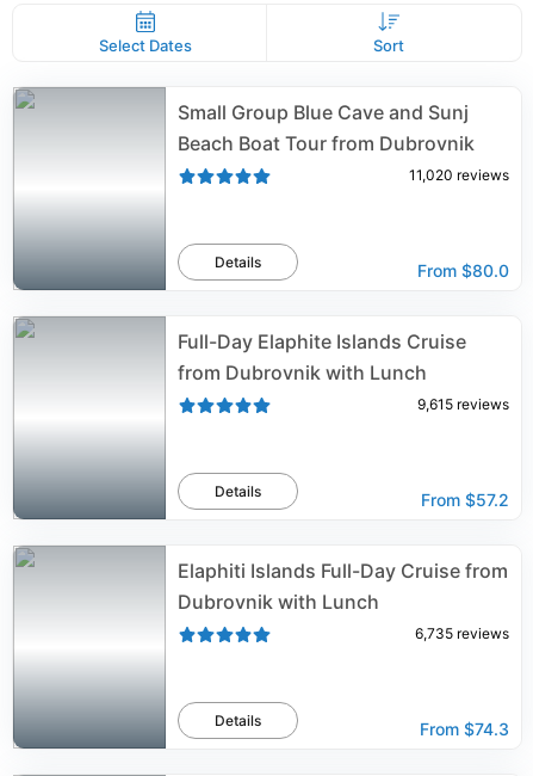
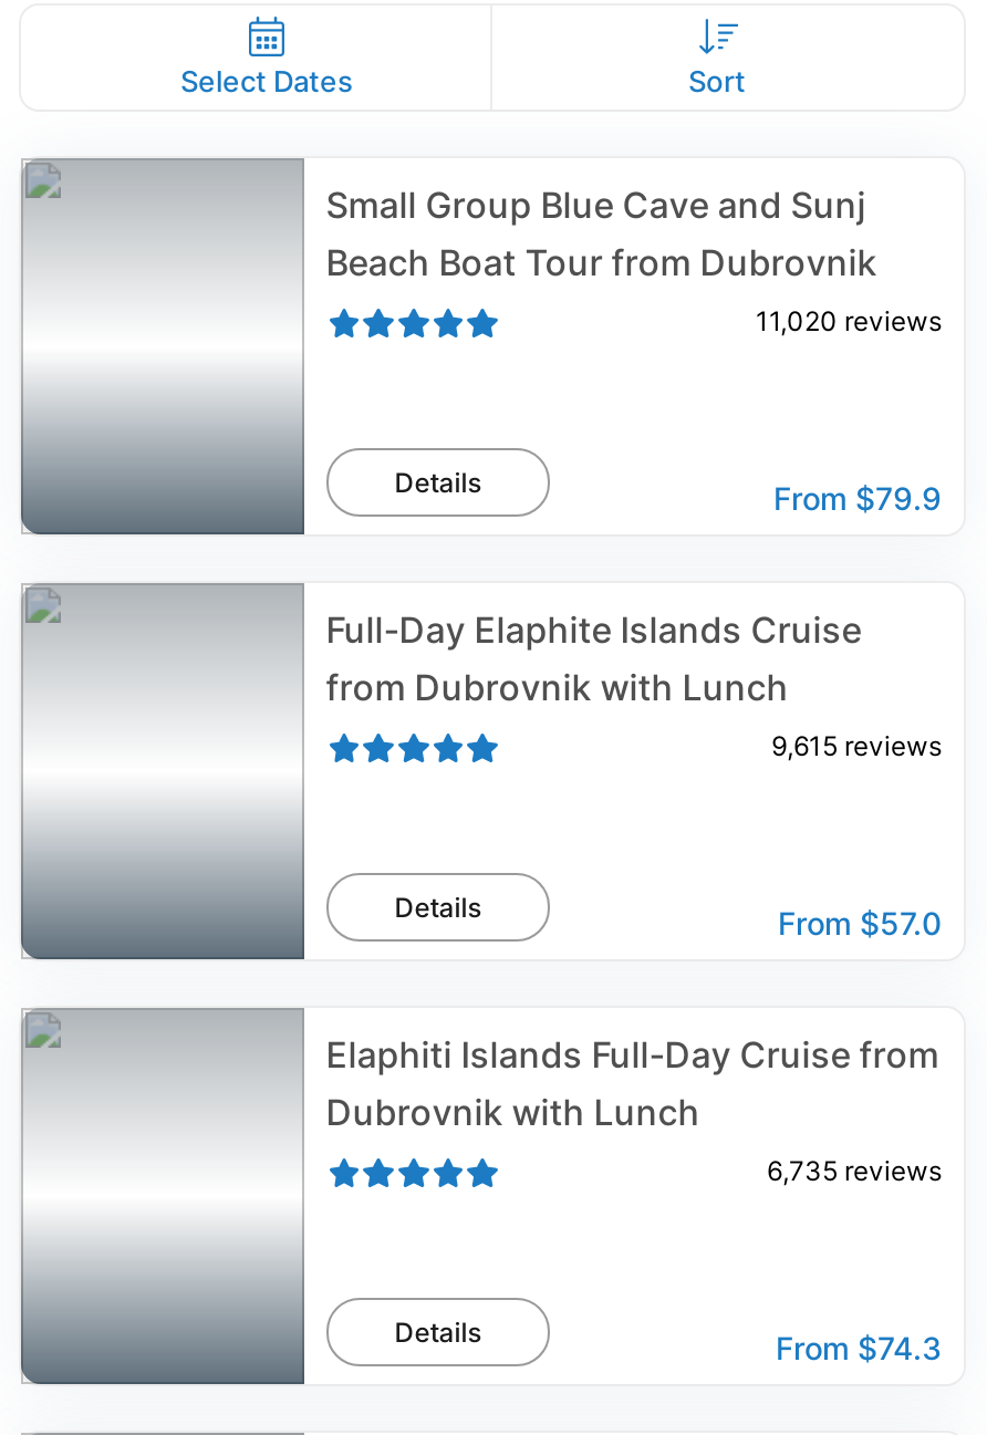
[417,260,509,281] From $80.0 -> [773,479,942,517] From $79.9
[421,489,509,510] From $57.2 -> [778,904,942,942] From $57.0

